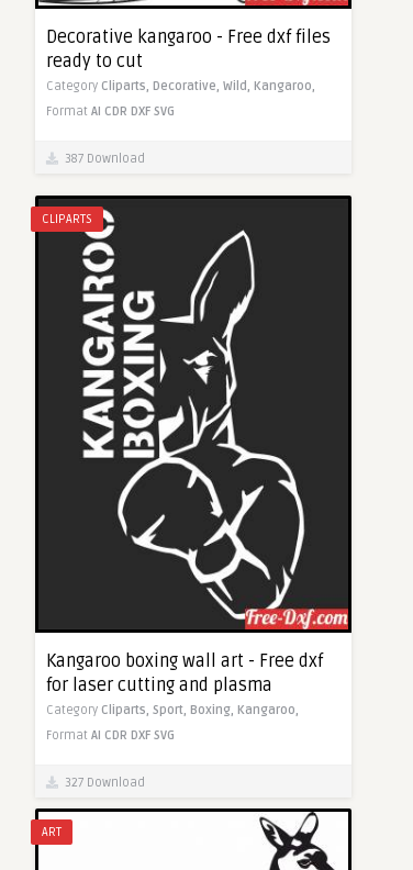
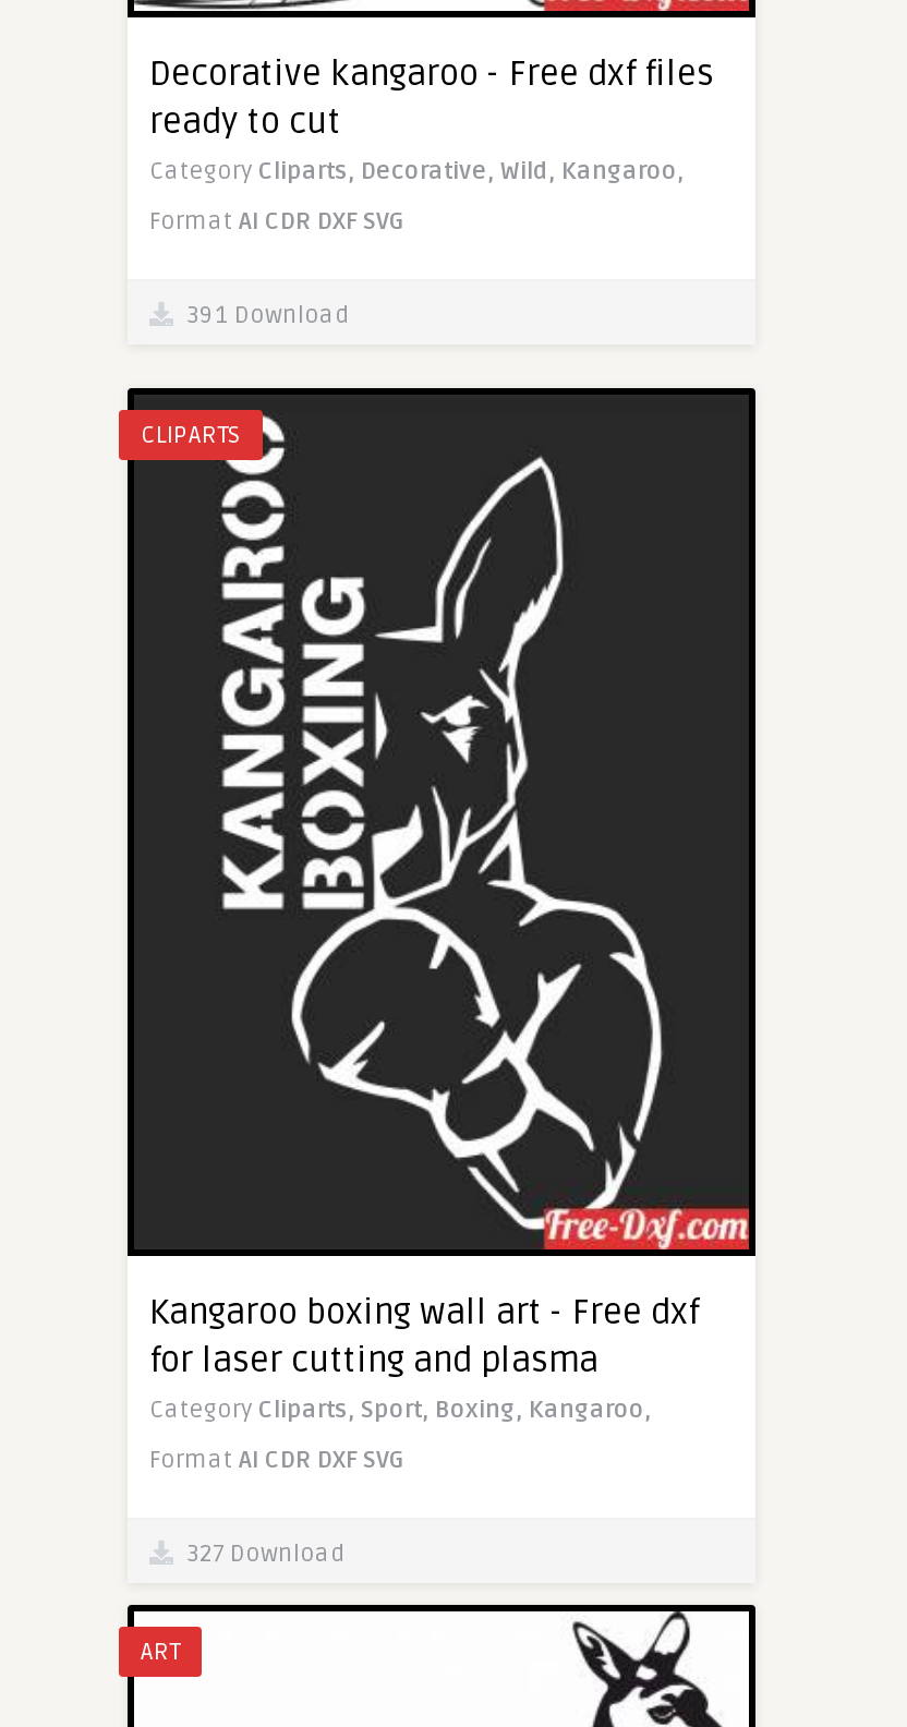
[58,152,145,166] 387 Download -> [173,301,350,329] 391 Download

